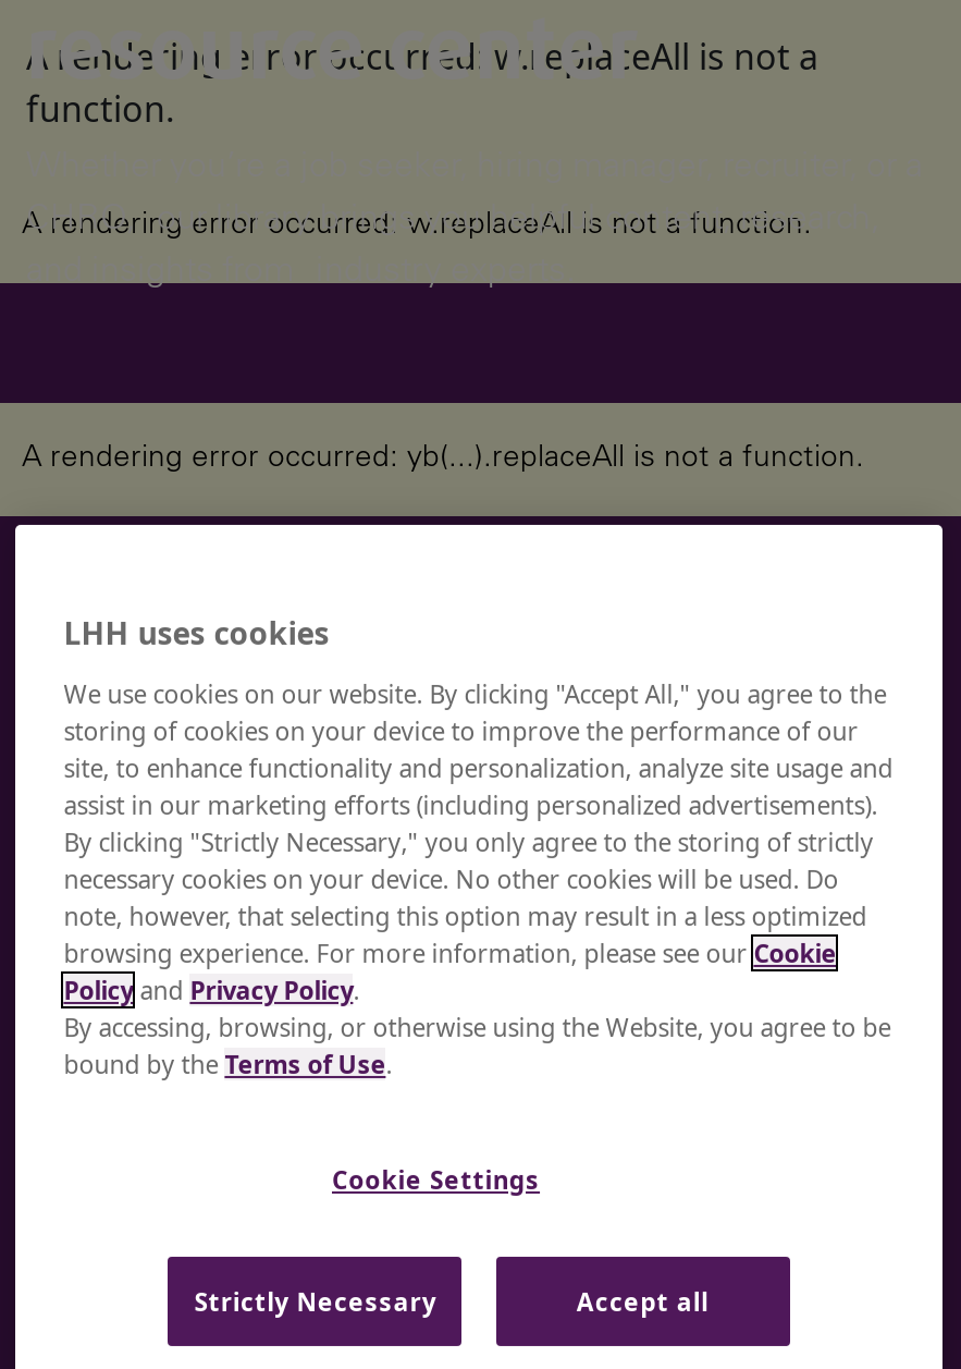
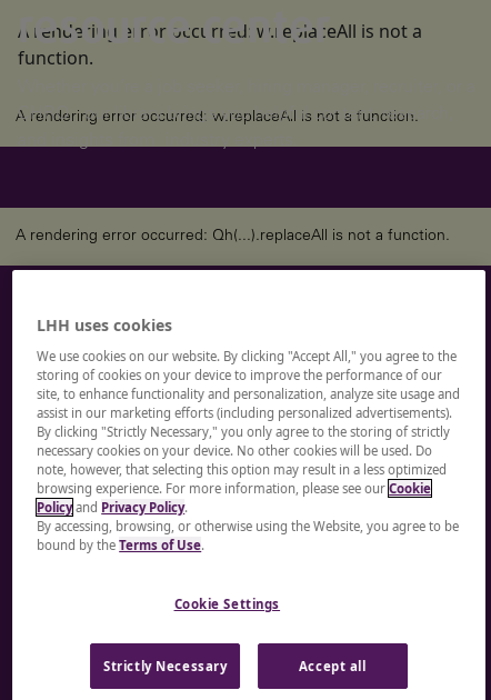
[22,444,864,475] A rendering error occurred: yb(...).replaceAll is not a function. -> [16,229,450,244] A rendering error occurred: Qh(...).replaceAll is not a function.

